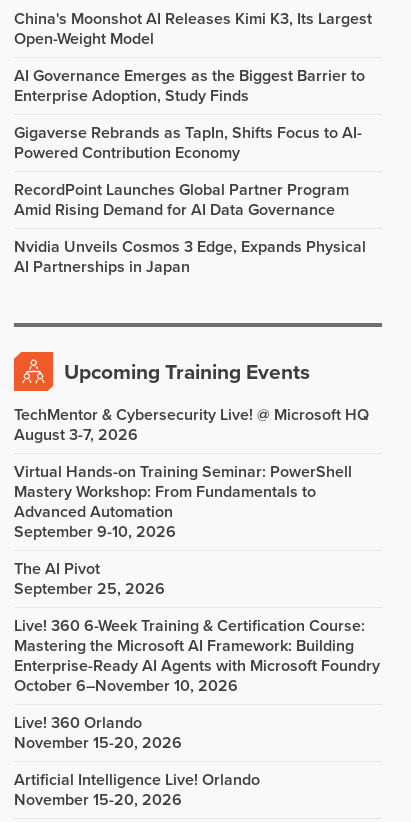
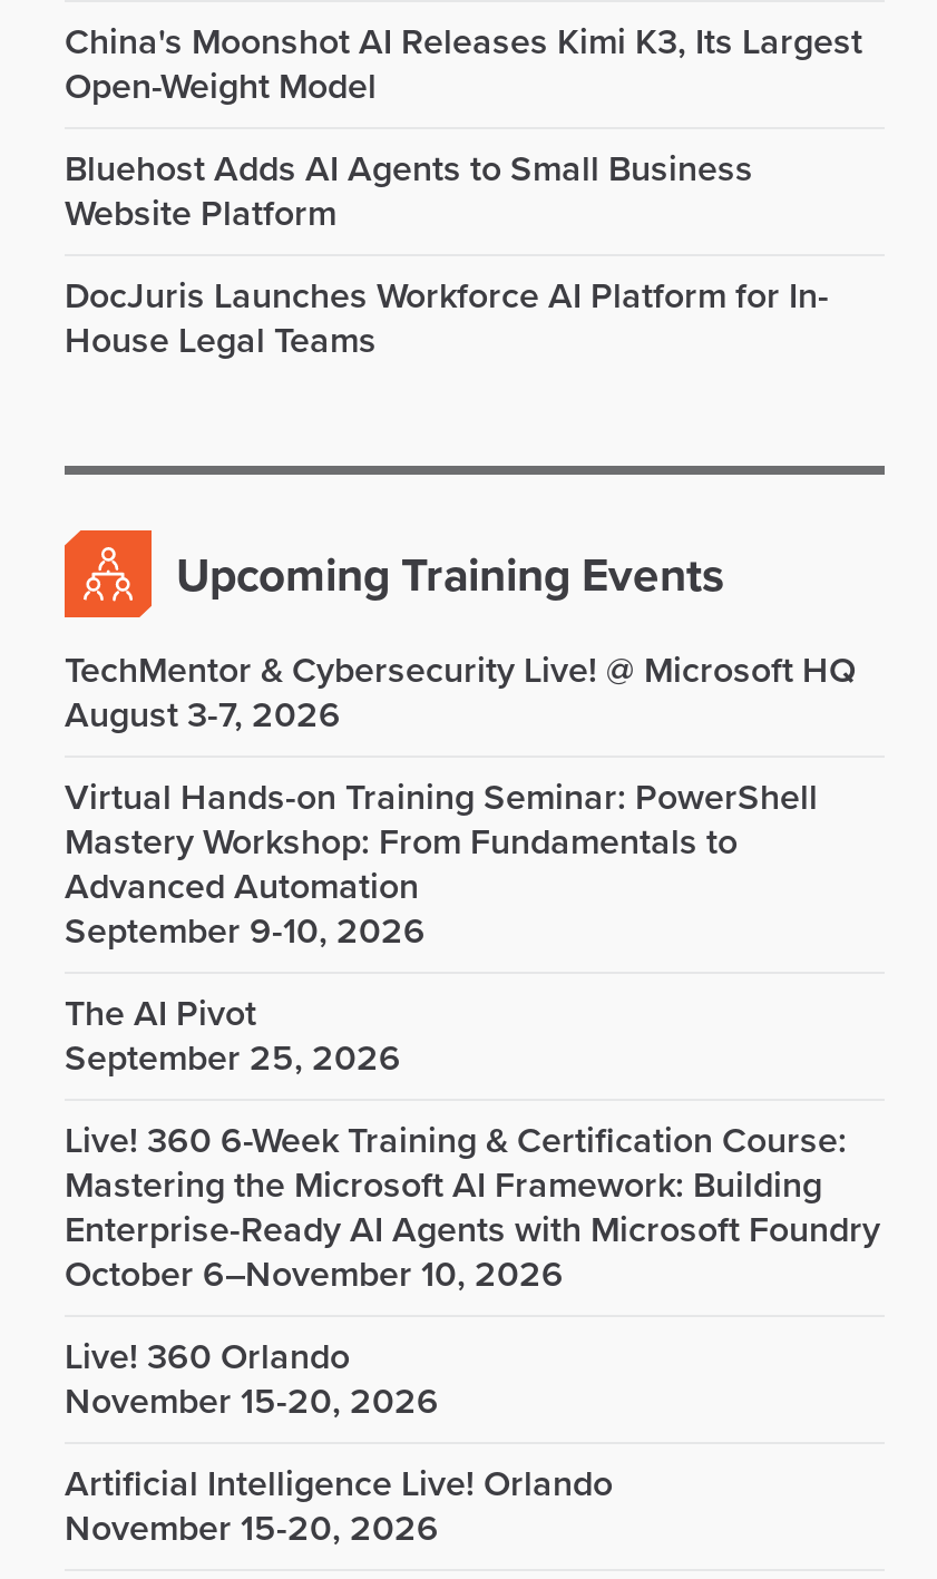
[14,66,366,277] AI Governance Emerges as the Biggest Barrier to | Enterprise Adoption, Study Finds | Gigaverse Rebrands as TapIn, Shifts Focus to AI- | Powered Contribution Economy | RecordPoint Launches Global Partner Program | Amid Rising Demand for AI Data Governance | Nvidia Unveils Cosmos 3 Edge, Expands Physical | AI Partnerships in Japan -> [65,147,829,363] Bluehost Adds AI Agents to Small Business | Website Platform | DocJuris Launches Workforce AI Platform for In- | House Legal Teams

